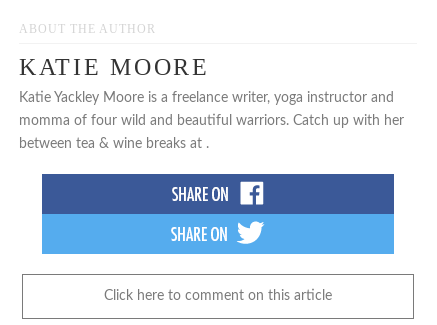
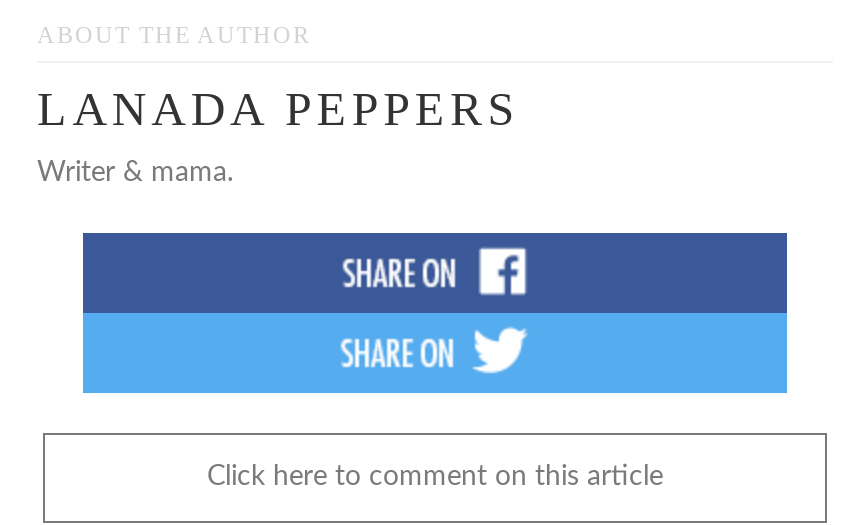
[19,54,404,151] KATIE MOORE | Katie Yackley Moore is a freelance writer, yoga instructor and | momma of four wild and beautiful warriors. Catch up with her | between tea & wine breaks at . -> [37,83,519,186] LANADA PEPPERS | Writer & mama.

